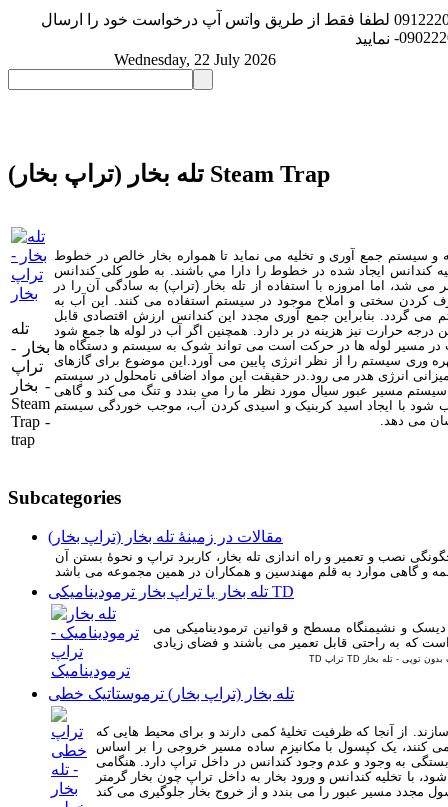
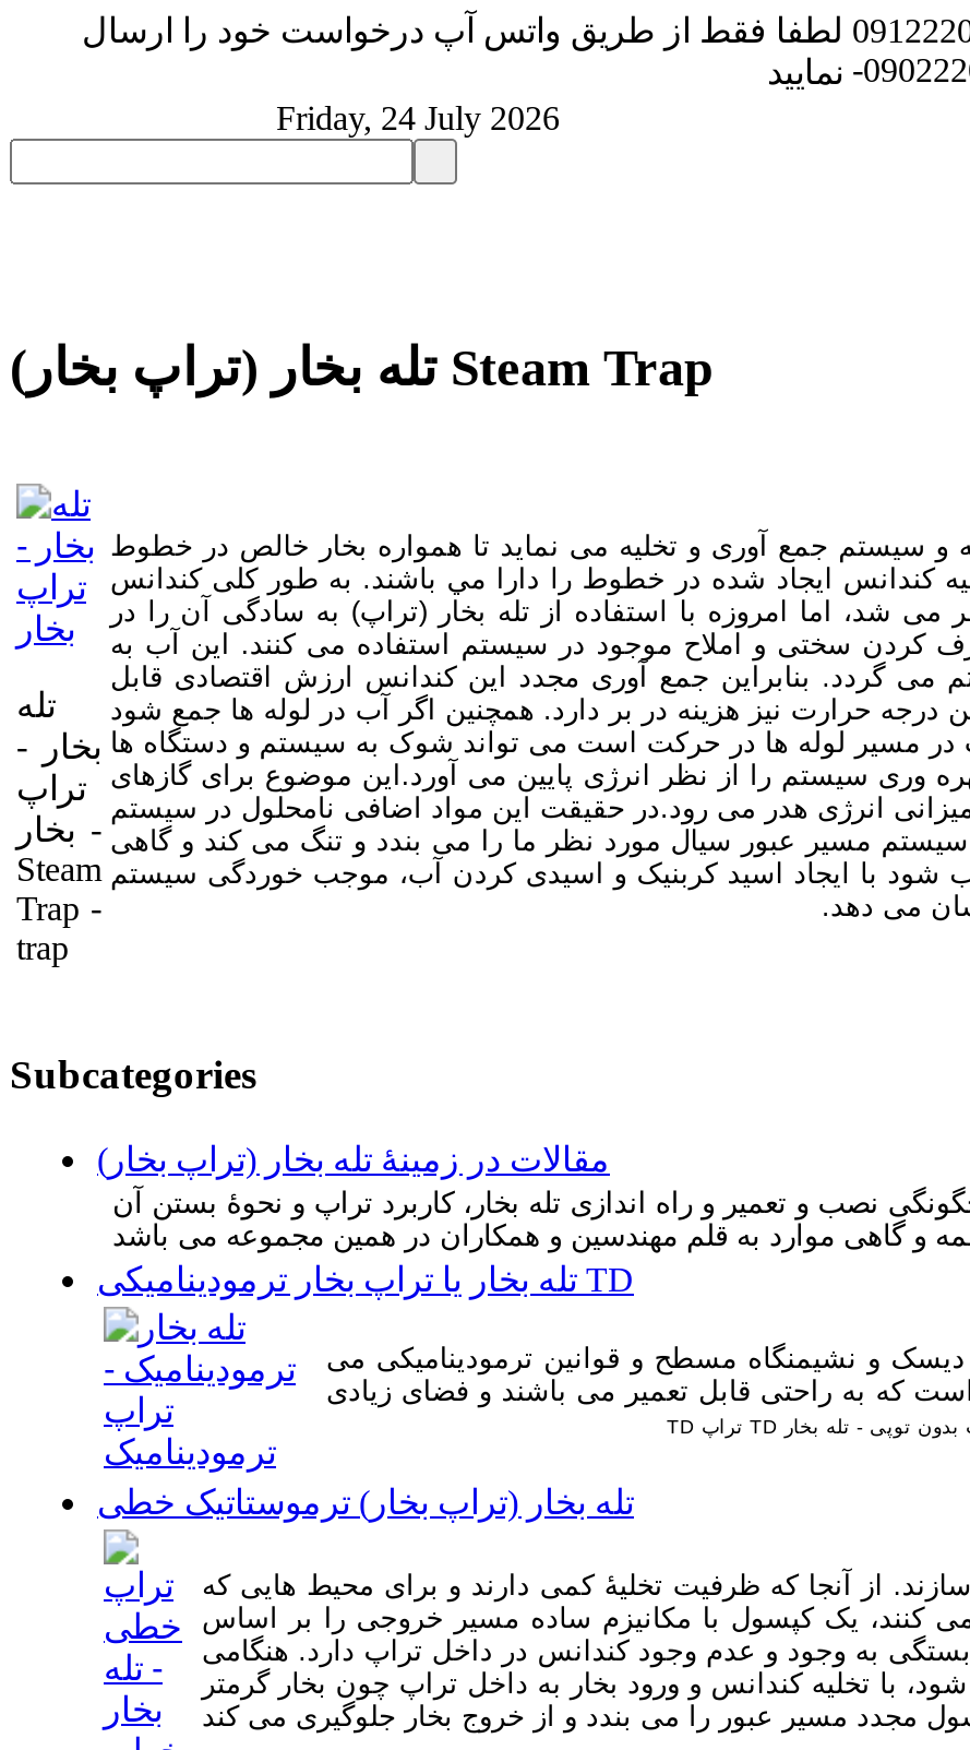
[114,51,276,68] Wednesday, 22 July 2026 -> [276,99,560,136] Friday, 24 July 2026

